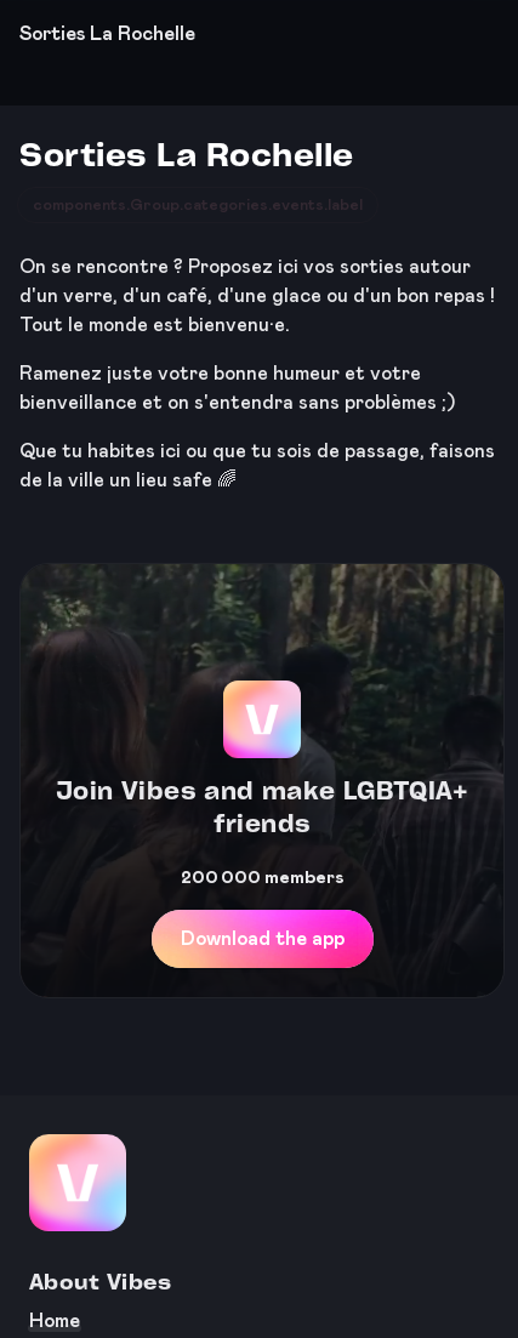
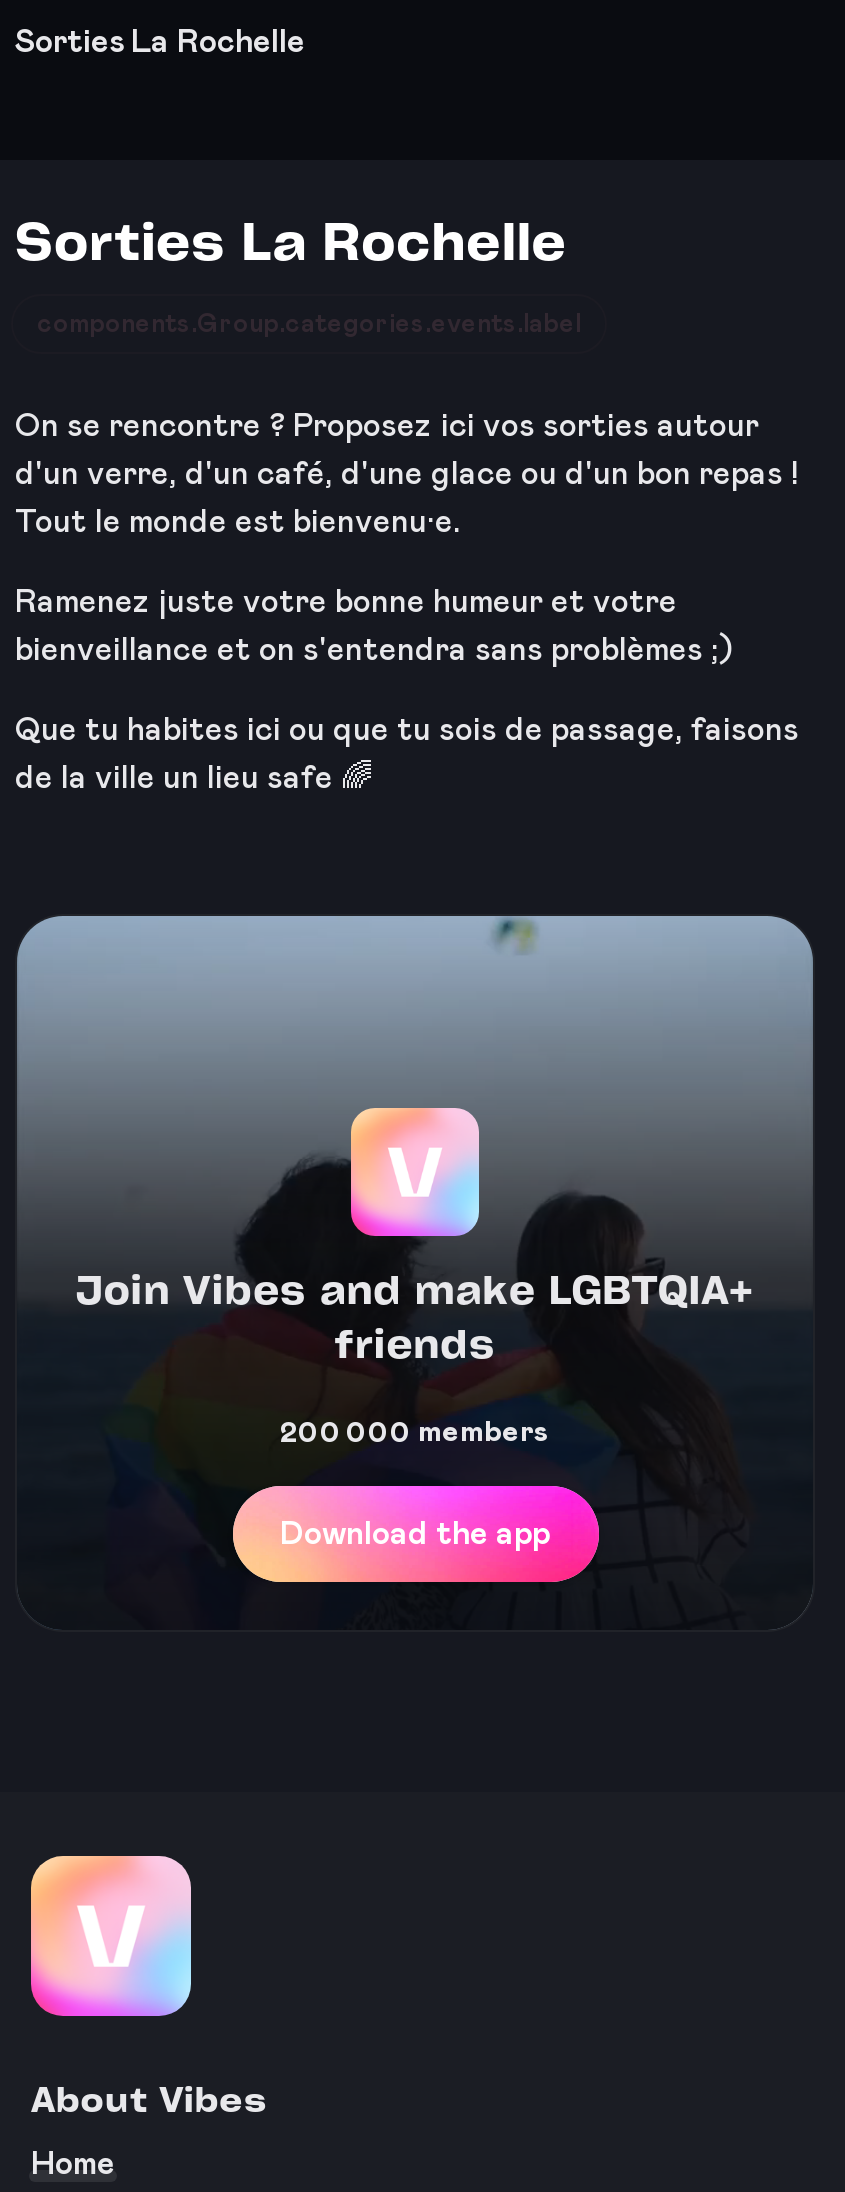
[21,564,503,796] [image] -> [15,914,815,1300] [image]

